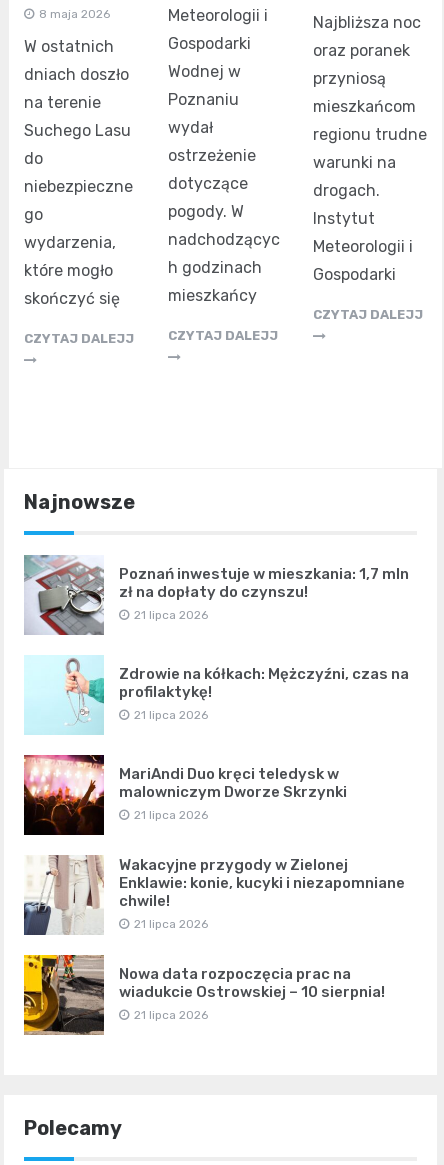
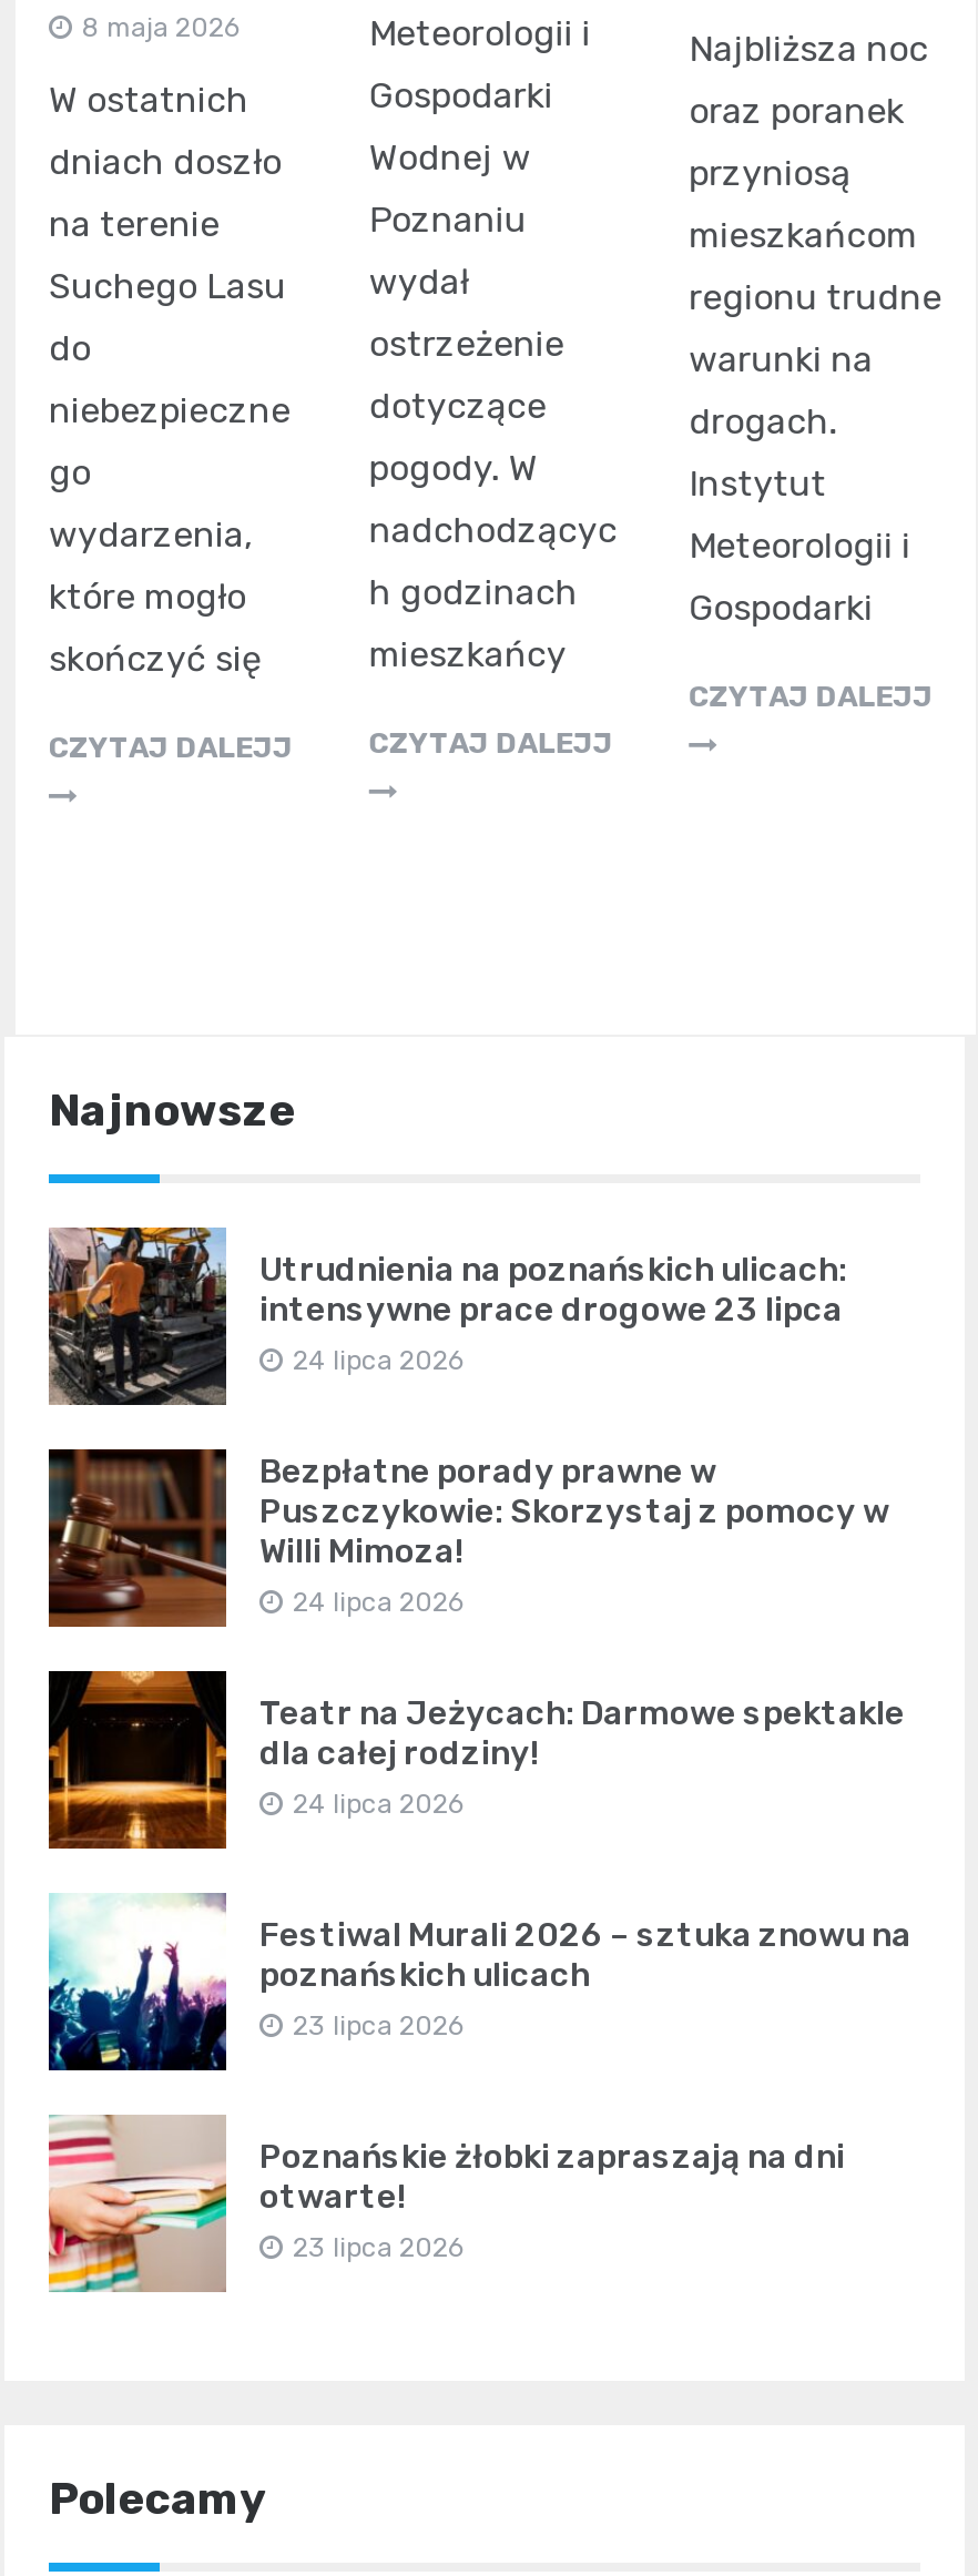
[24,554,409,636] [image] | Poznań inwestuje w mieszkania: 1,7 mln | zł na dopłaty do czynszu! | 21 lipca 2026 -> [47,1225,847,1407] [image] | Utrudnienia na poznańskich ulicach: | intensywne prace drogowe 23 lipca | 24 lipca 2026
[24,654,409,735] [image] | Zdrowie na kółkach: Mężczyźni, czas na | profilaktykę! | 21 lipca 2026 -> [47,1447,889,1629] [image] | Bezpłatne porady prawne w | Puszczykowie: Skorzystaj z pomocy w | Willi Mimoza! | 24 lipca 2026
[23,754,347,836] [image] | MariAndi Duo kręci teledysk w | malowniczym Dworze Skrzynki | 21 lipca 2026 -> [47,1669,905,1851] [image] | Teatr na Jeżycach: Darmowe spektakle | dla całej rodziny! | 24 lipca 2026
[24,854,405,936] [image] | Wakacyjne przygody w Zielonej | Enklawie: konie, kucyki i niezapomniane | chwile! | 21 lipca 2026 -> [47,1893,911,2073] [image] | Festiwal Murali 2026 – sztuka znowu na | poznańskich ulicach | 23 lipca 2026
[23,954,385,1035] [image] | Nowa data rozpoczęcia prac na | wiadukcie Ostrowskiej – 10 sierpnia! | 21 lipca 2026 -> [47,2112,845,2292] [image] | Poznańskie żłobki zapraszają na dni | otwarte! | 23 lipca 2026

